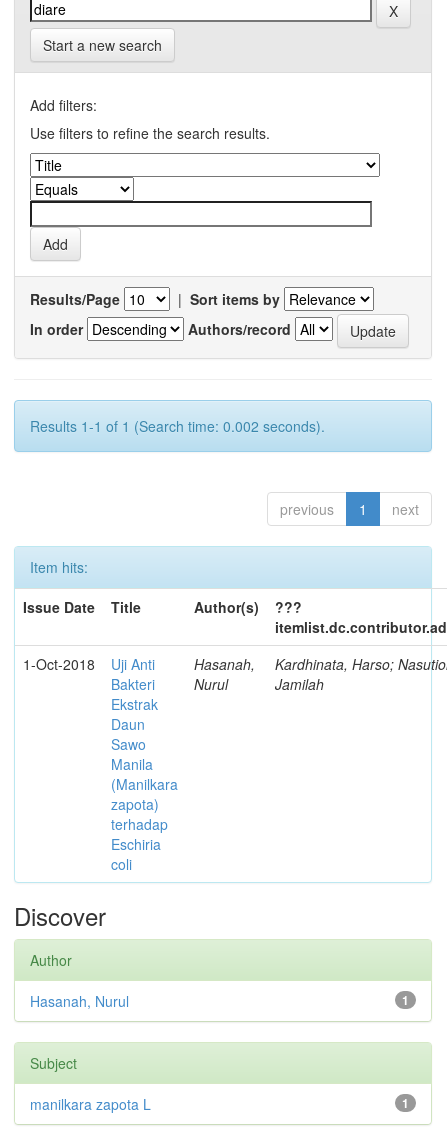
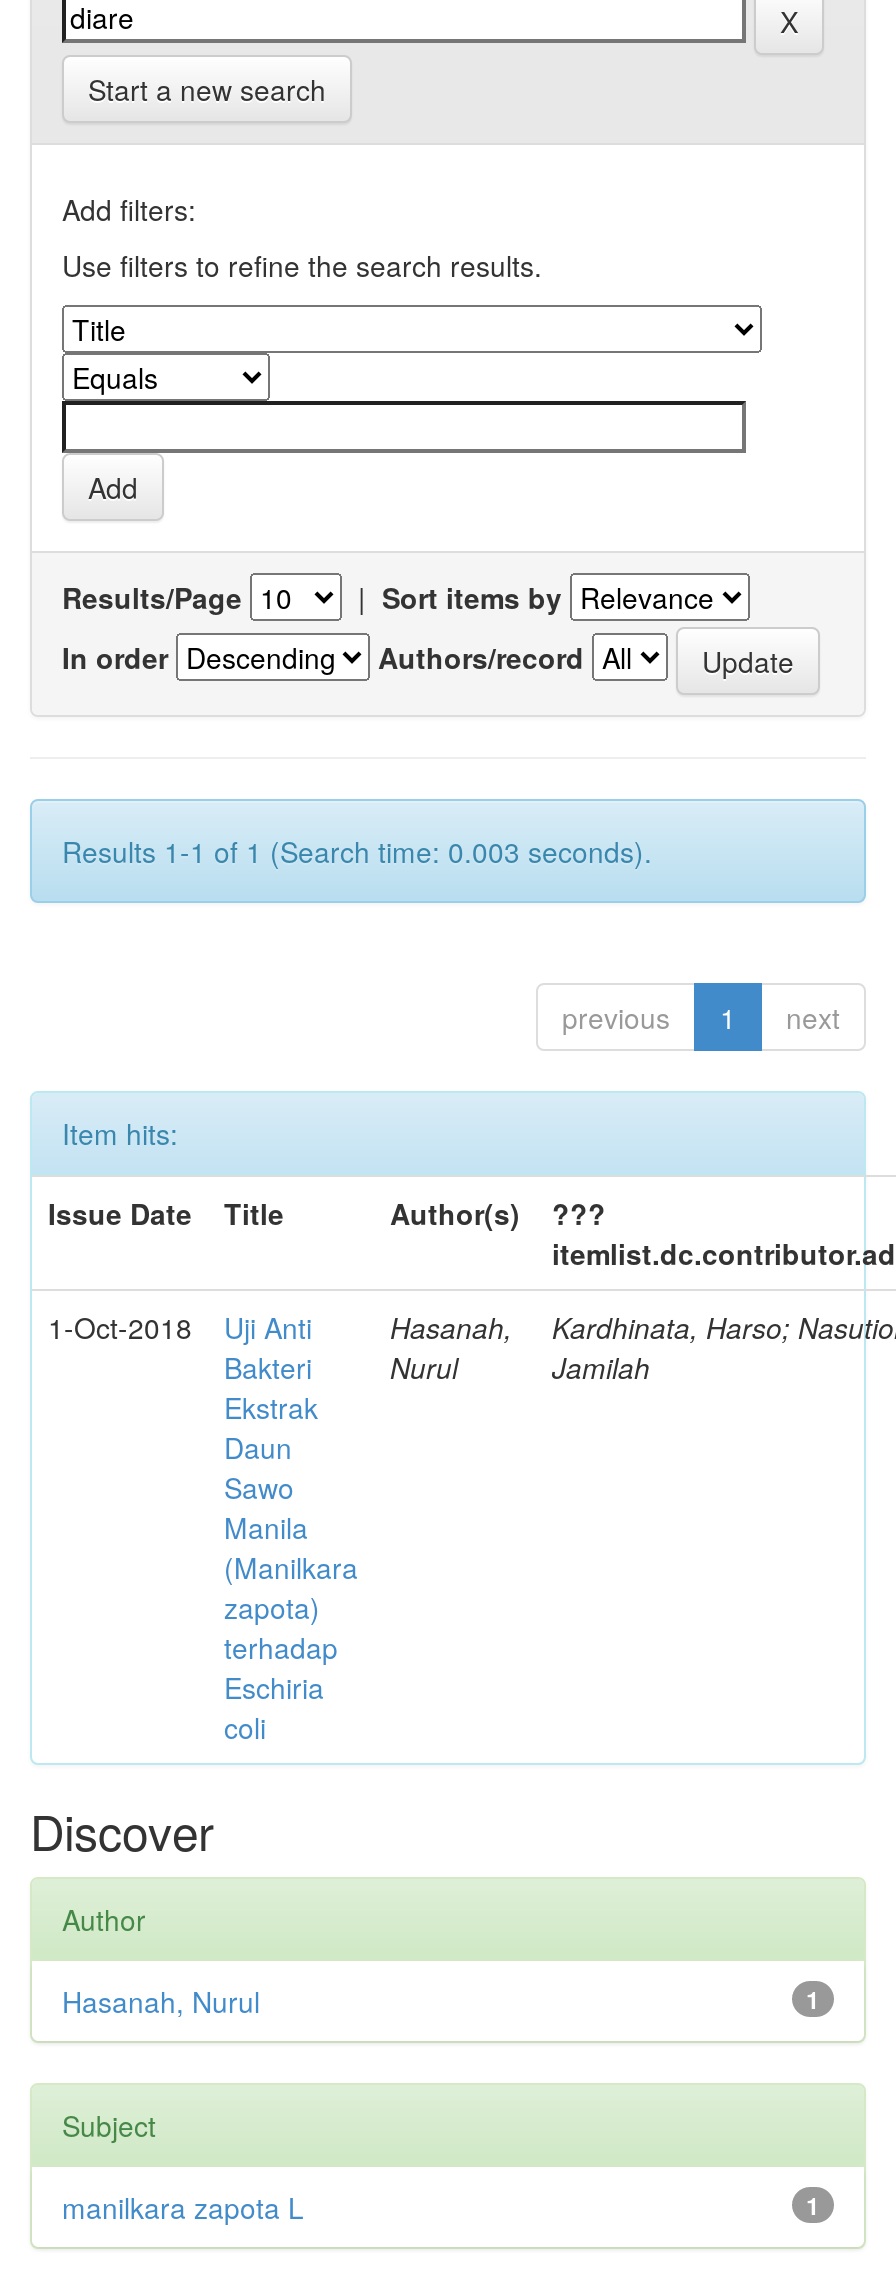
[30,416,325,436] Results 1-1 of 1 (Search time: 0.002 seconds). -> [62,831,652,871] Results 1-1 of 1 (Search time: 0.003 seconds).

